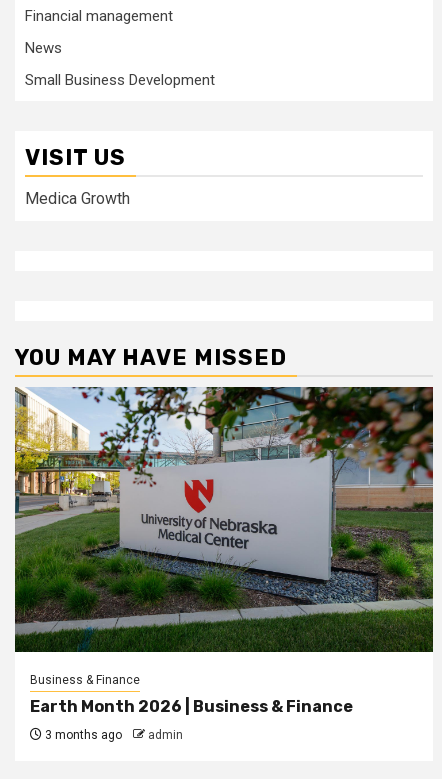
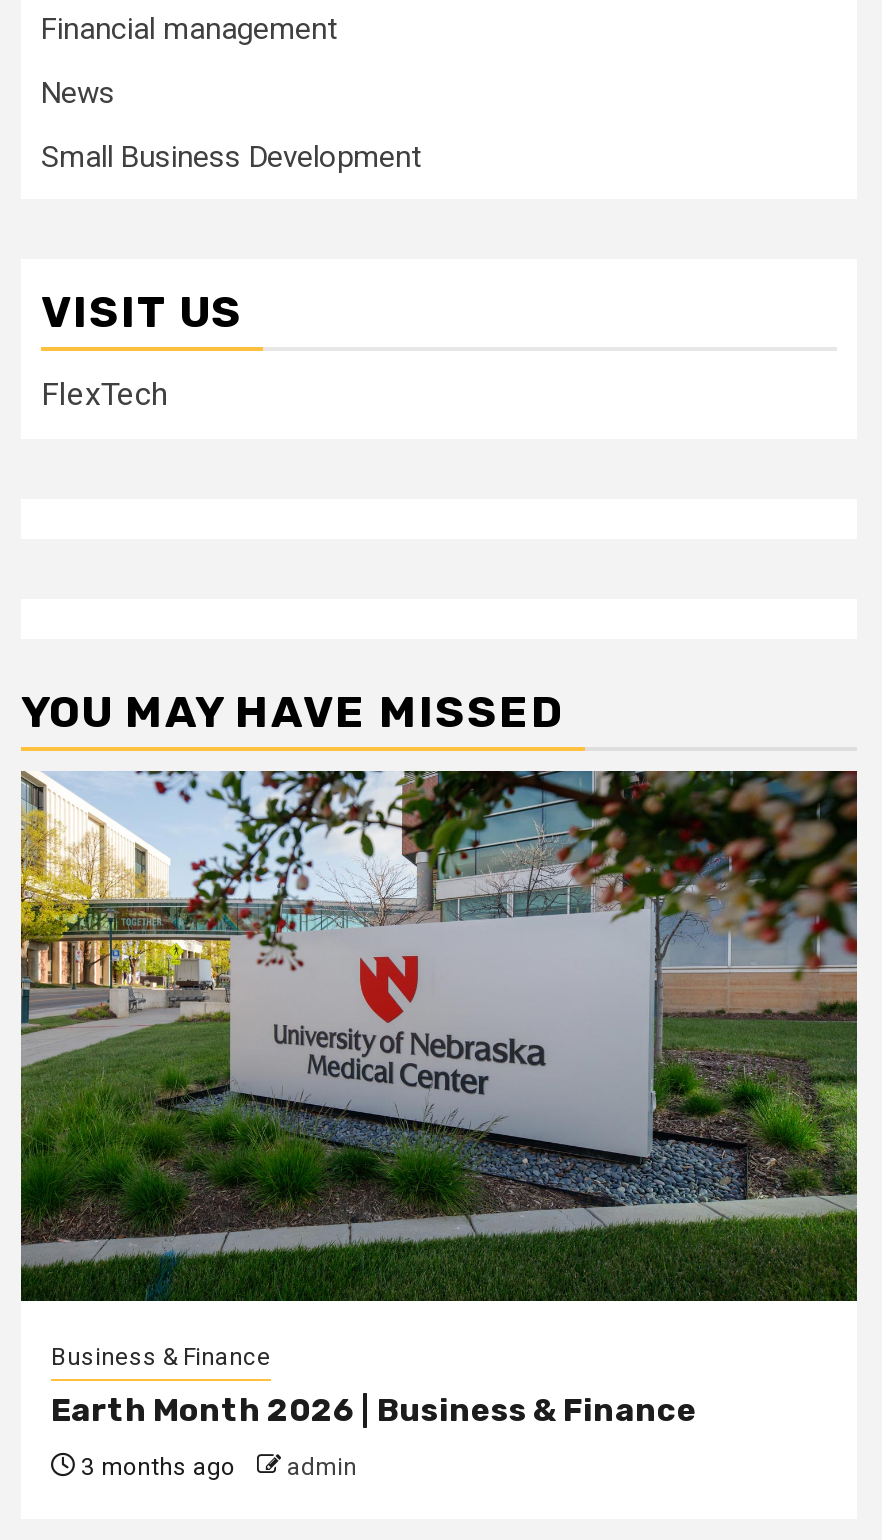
[25,189,130,208] Medica Growth -> [41,375,167,413] FlexTech

